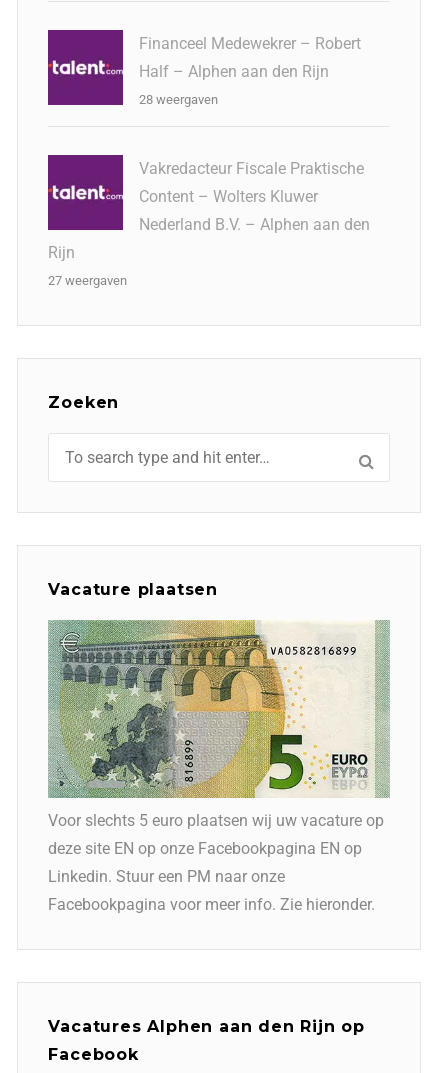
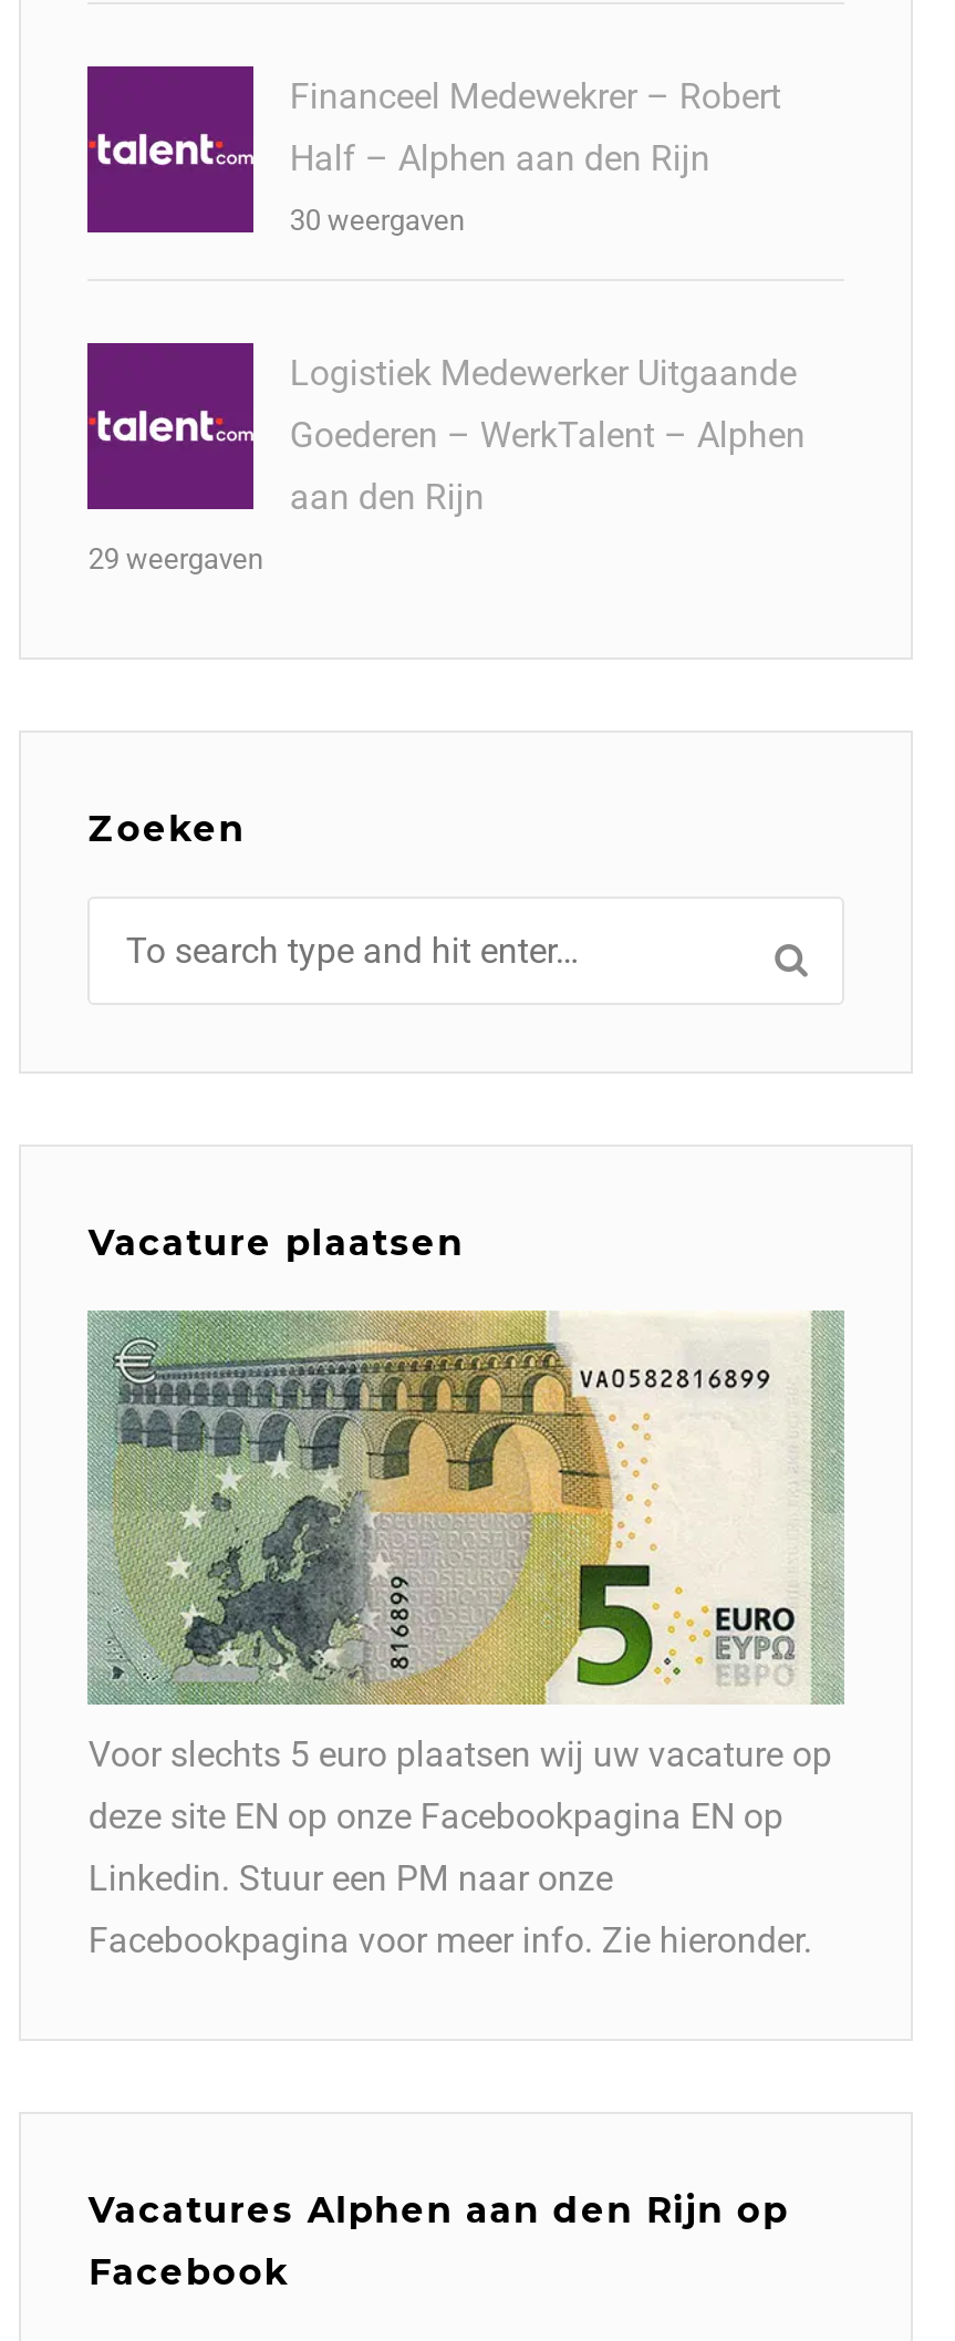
[139,92,218,107] 28 weergaven -> [290,204,465,237] 30 weergaven
[48,159,370,288] Vakredacteur Fiscale Praktische | Content – Wolters Kluwer | Nederland B.V. – Alphen aan den | Rijn | 27 weergaven -> [88,352,805,576] Logistiek Medewerker Uitgaande | Goederen – WerkTalent – Alphen | aan den Rijn | 29 weergaven

